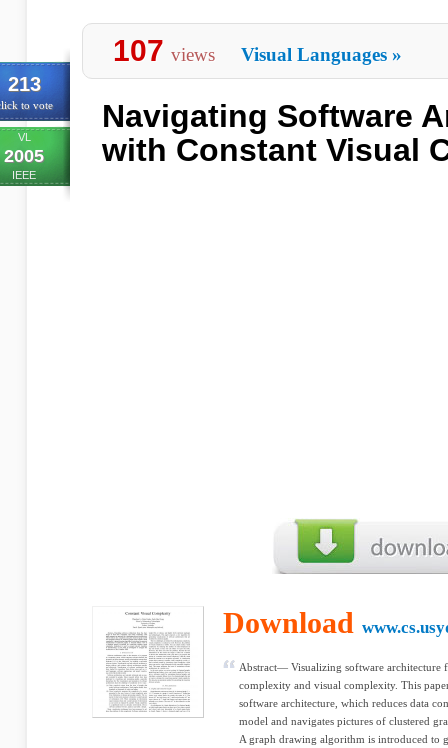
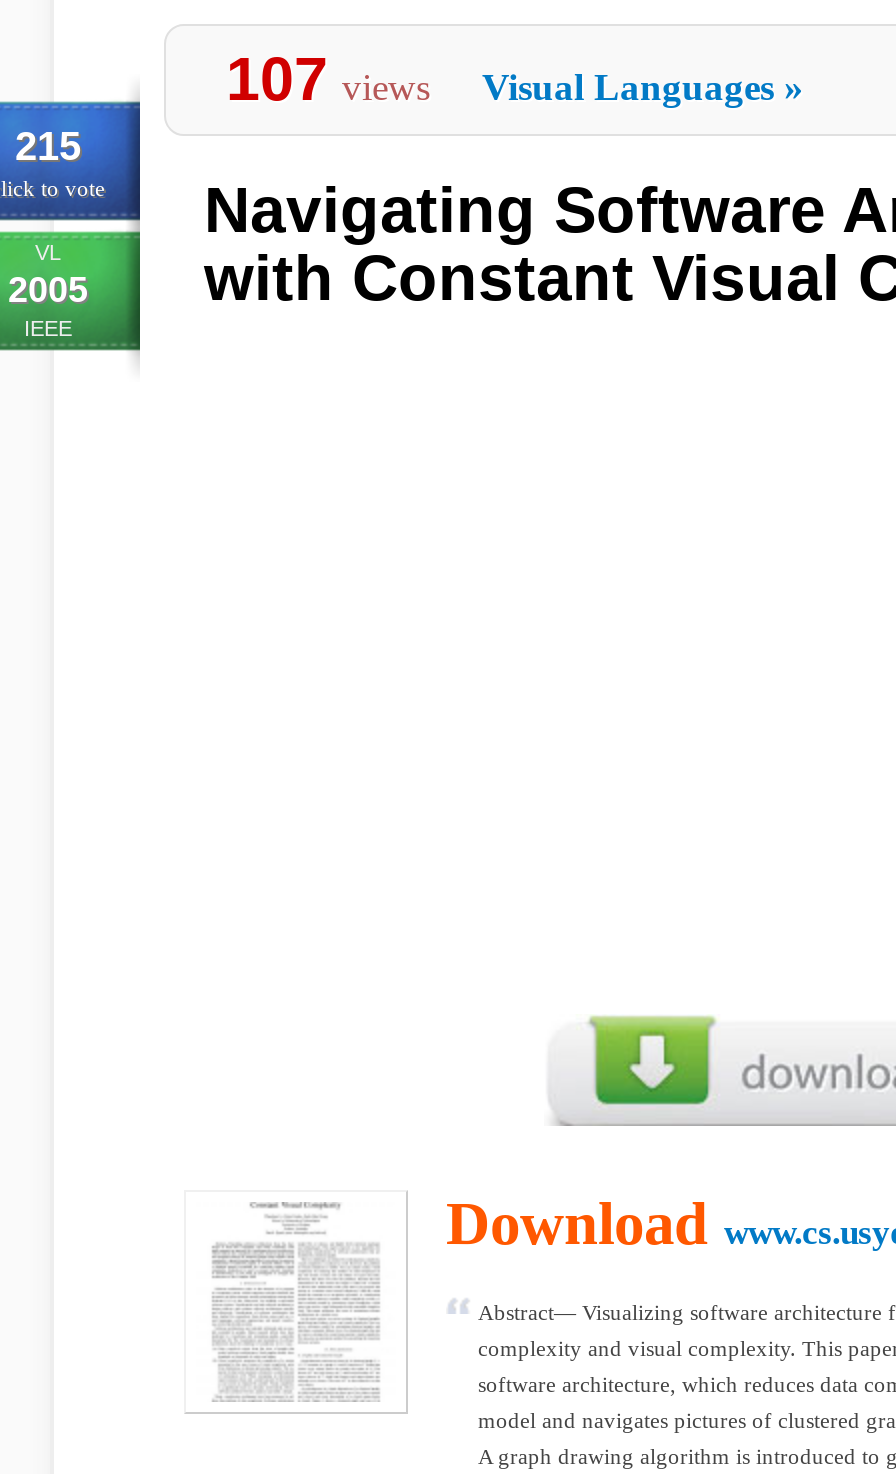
[7,73,40,95] 213 -> [15,124,81,168] 215

